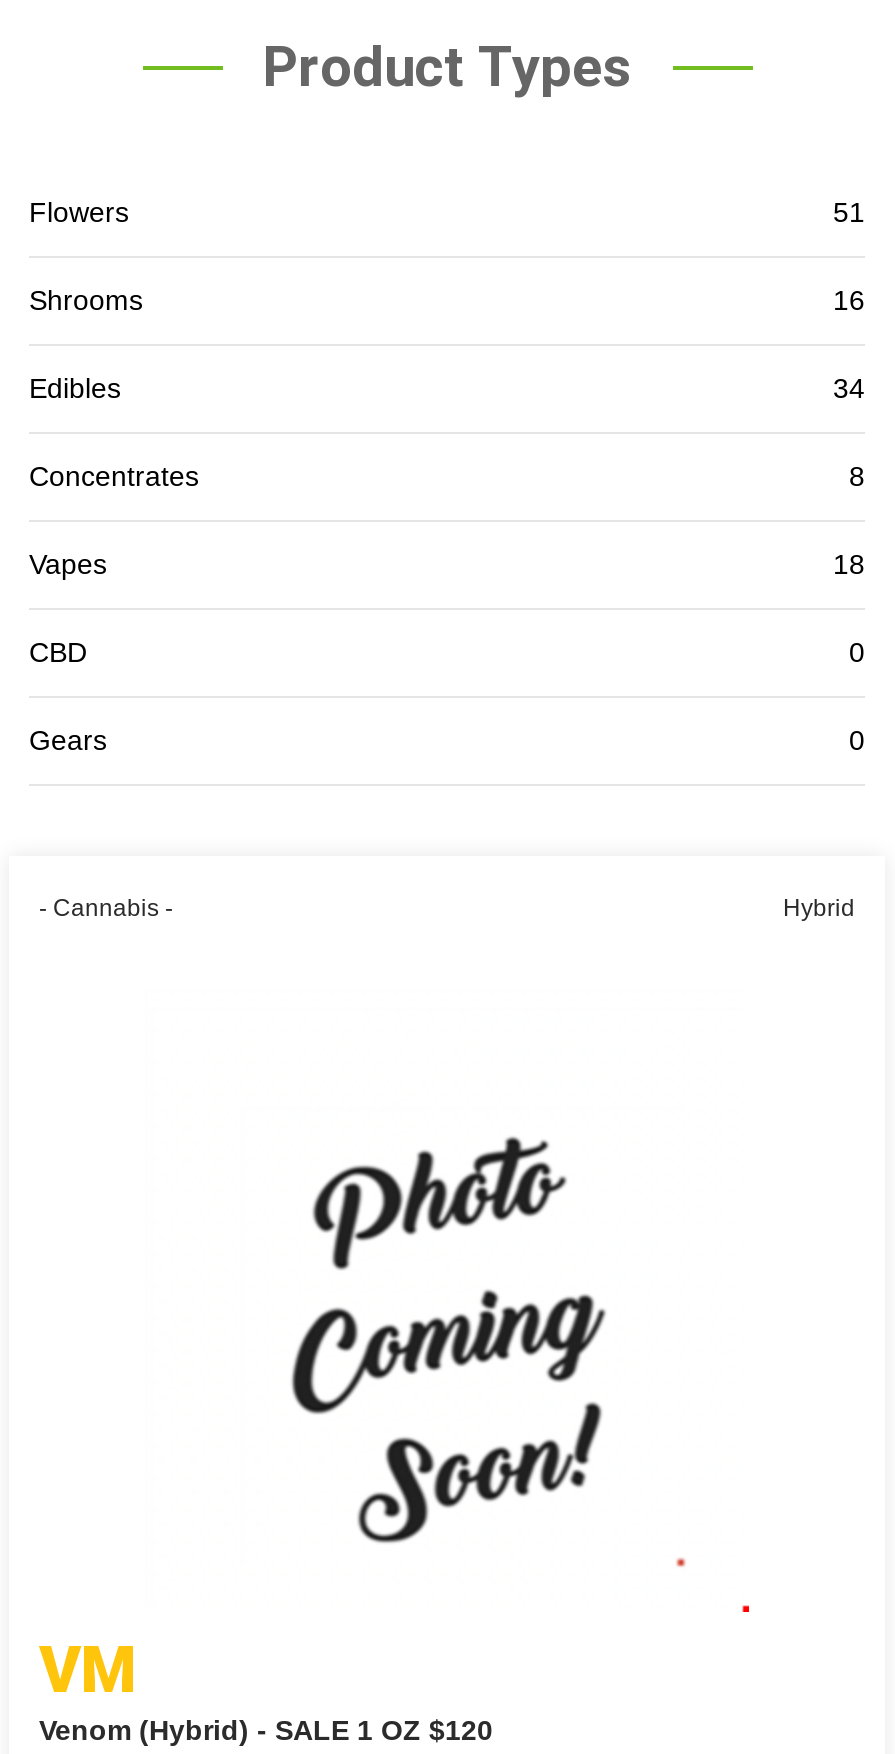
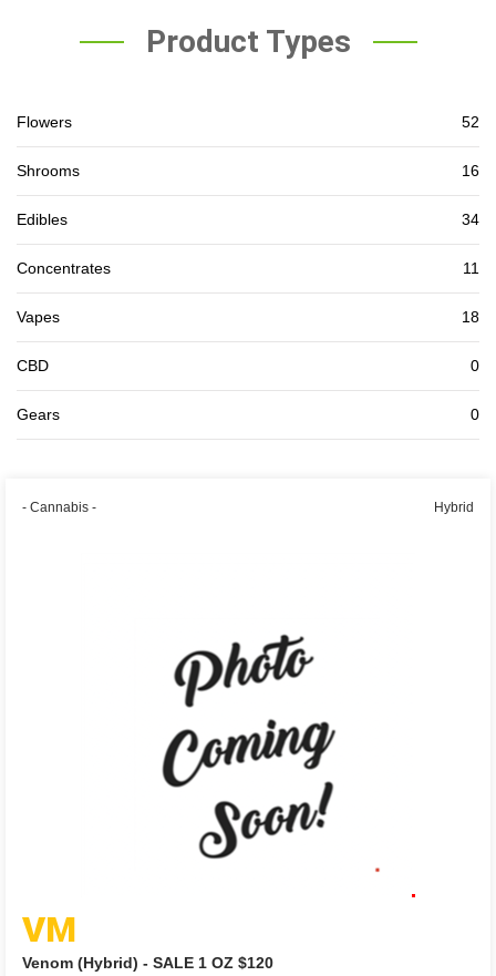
[833,196,865,228] 51 -> [462,113,479,131] 52
[849,460,865,492] 8 -> [463,259,479,277] 11

